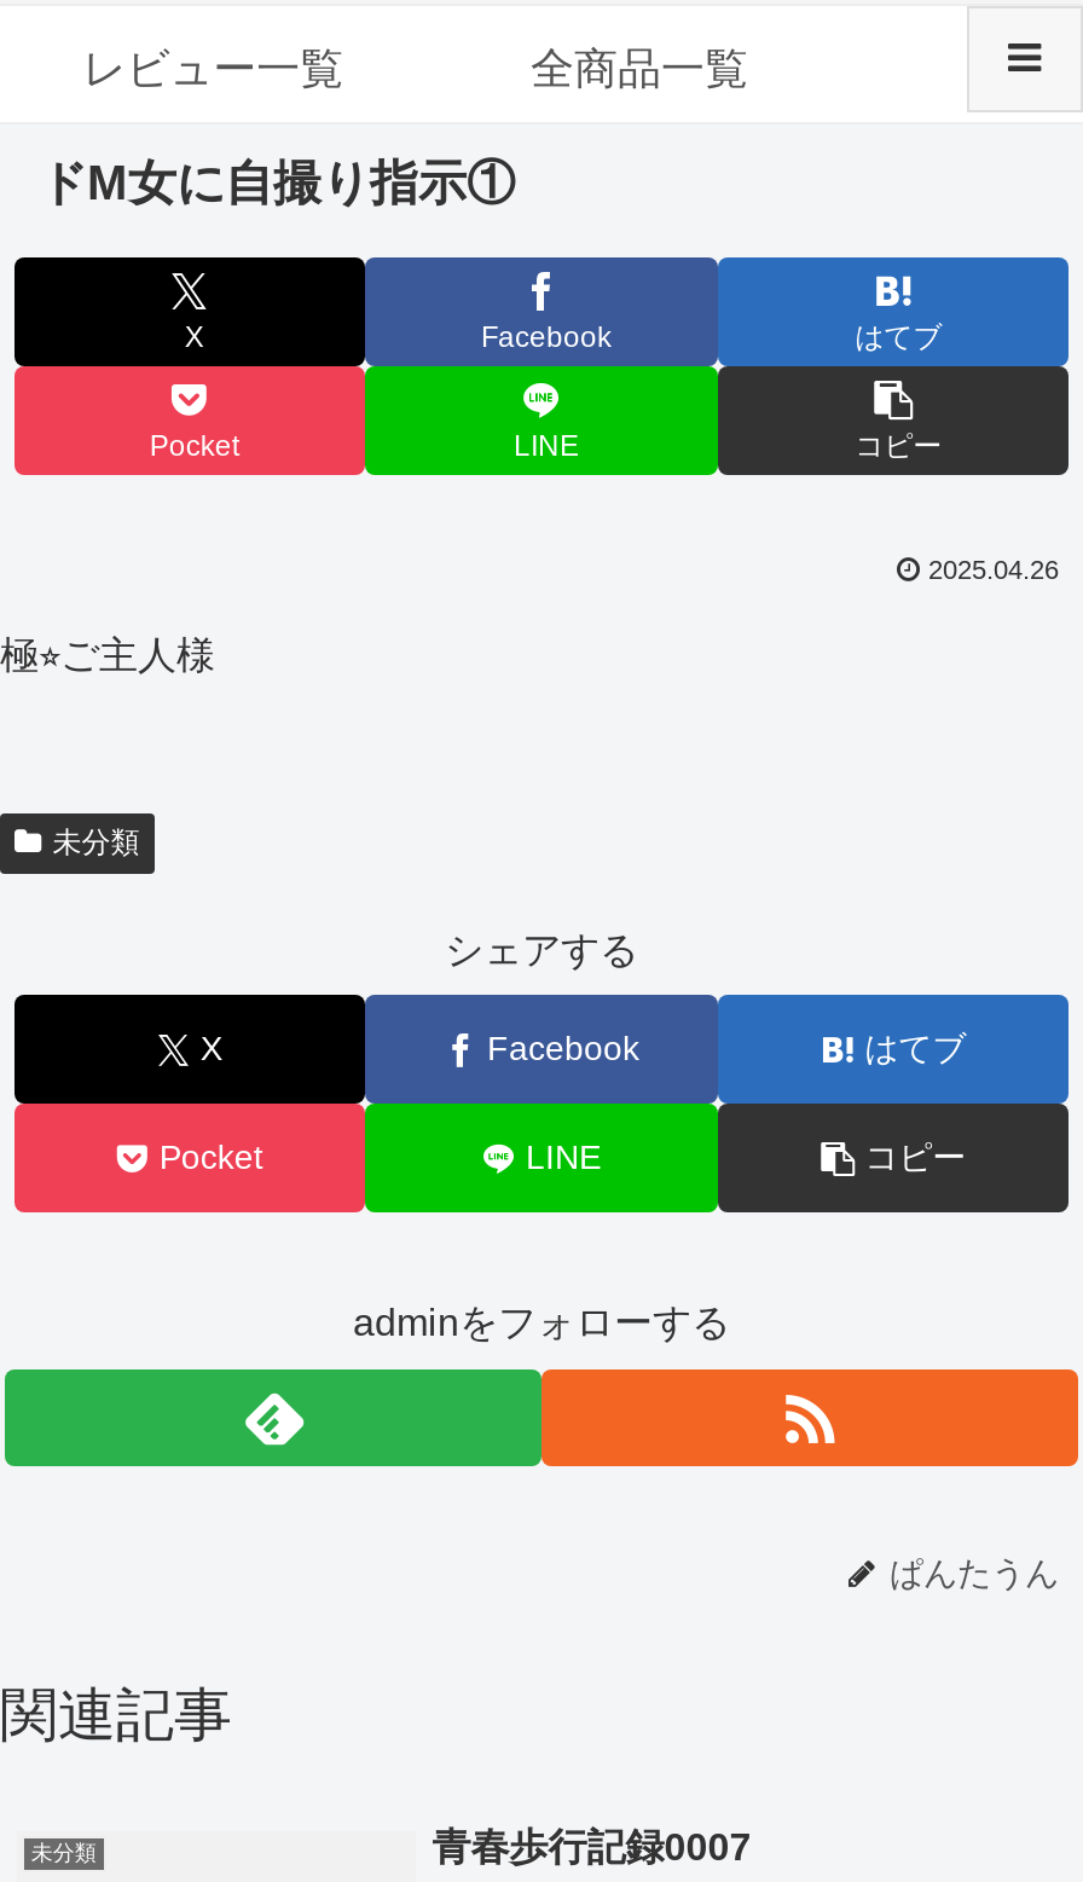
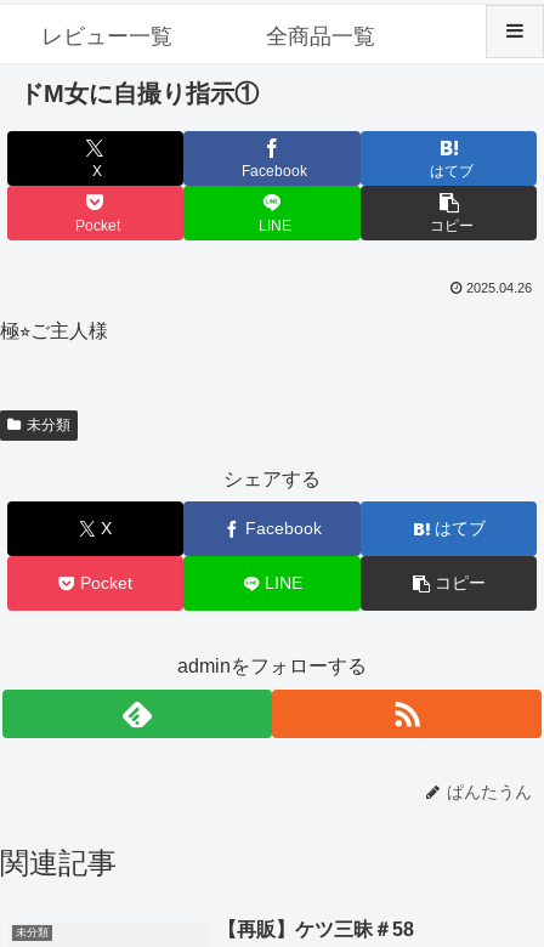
[432,1826,751,1867] 青春歩行記録0007 -> [217,919,414,939] 【再販】ケツ三昧＃58

